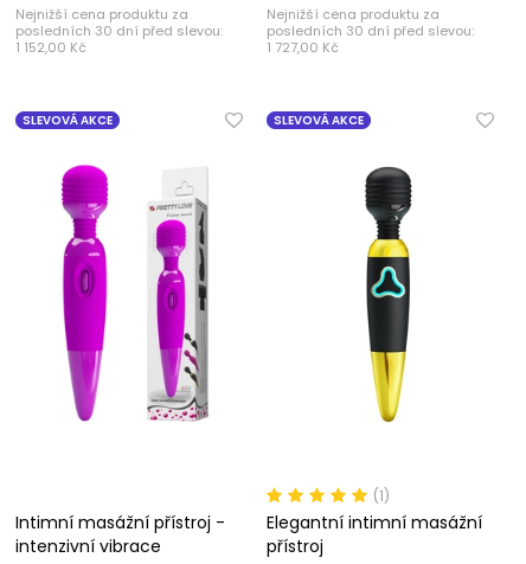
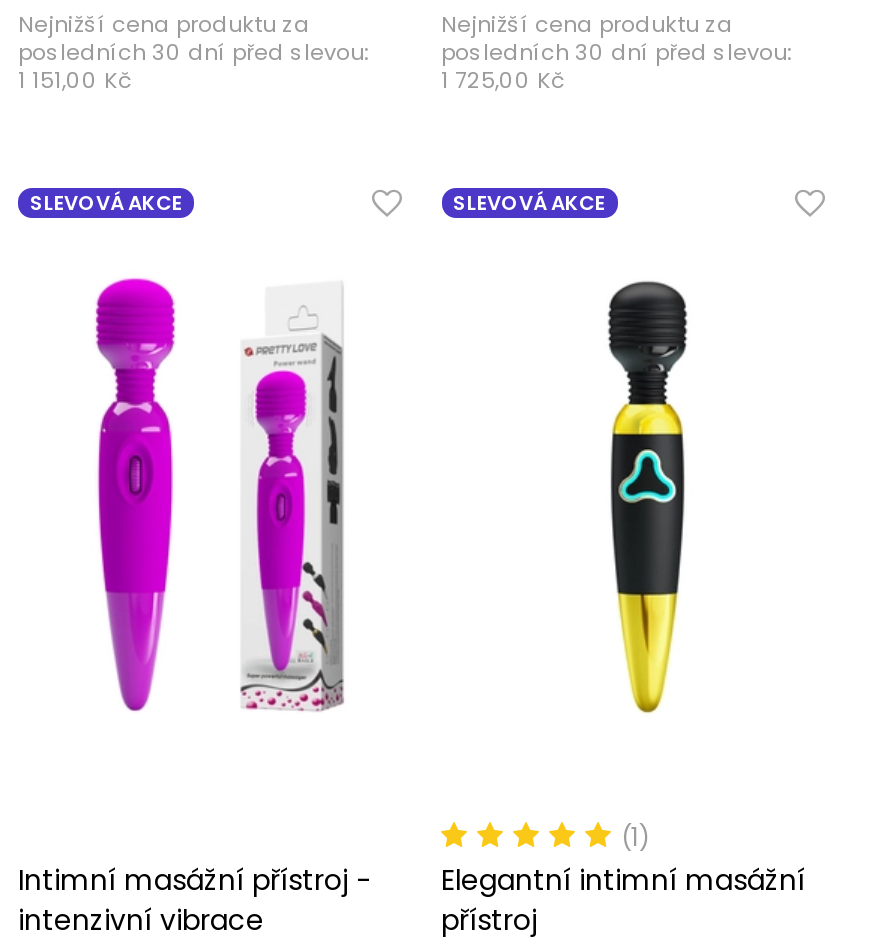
[15,38,86,57] 1 152,00 Kč -> [18,64,132,96] 1 151,00 Kč
[266,38,338,57] 1 727,00 Kč -> [441,64,565,96] 1 725,00 Kč

